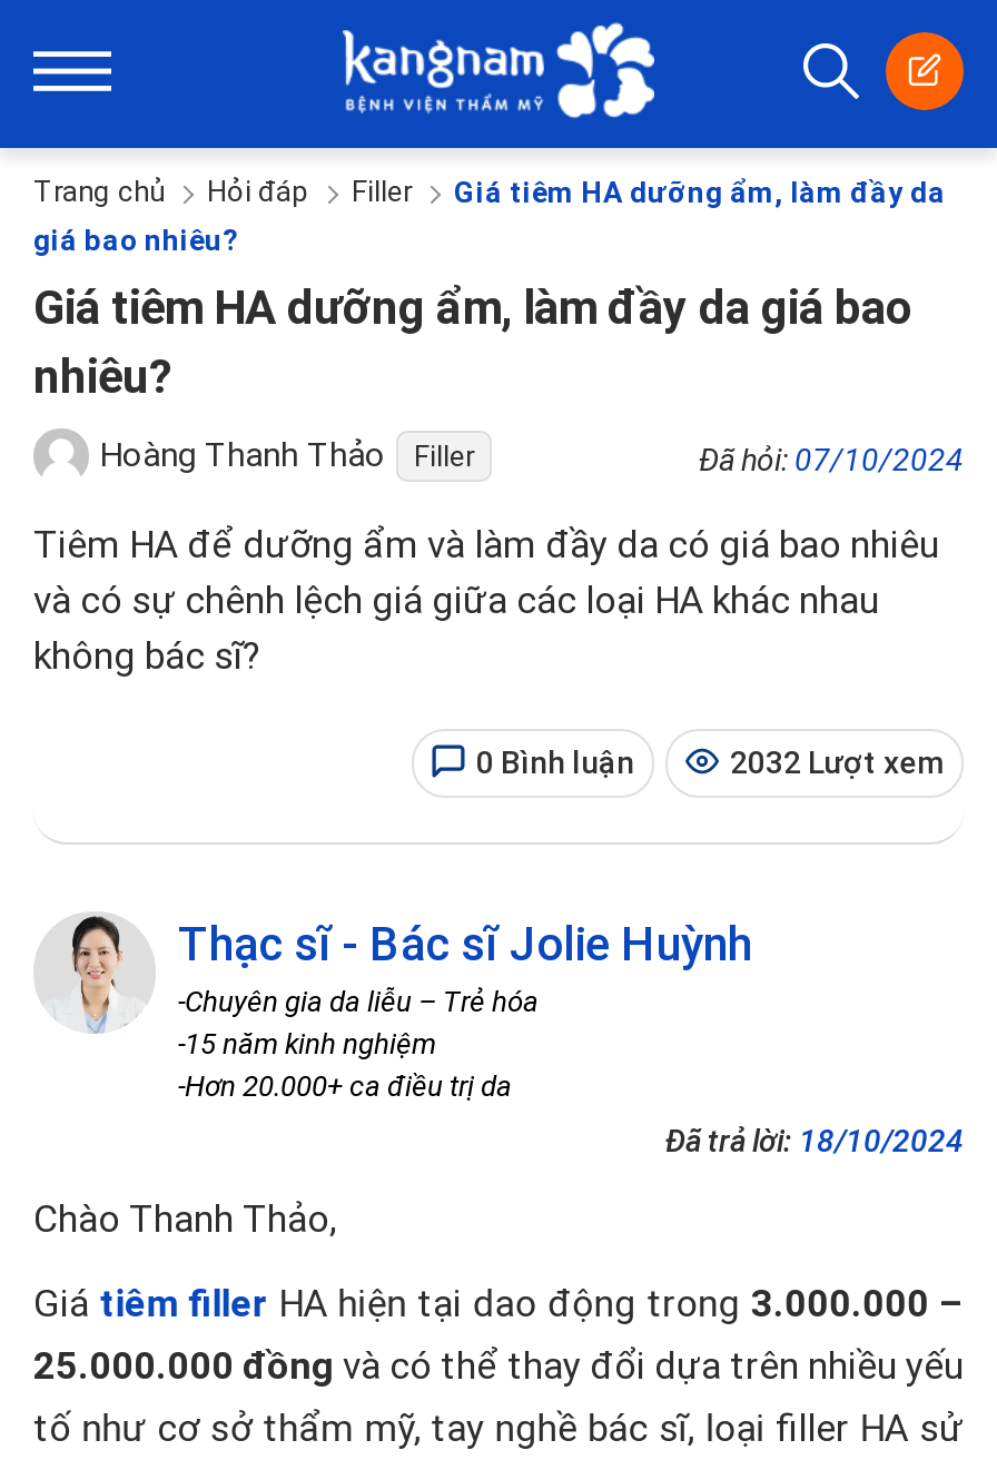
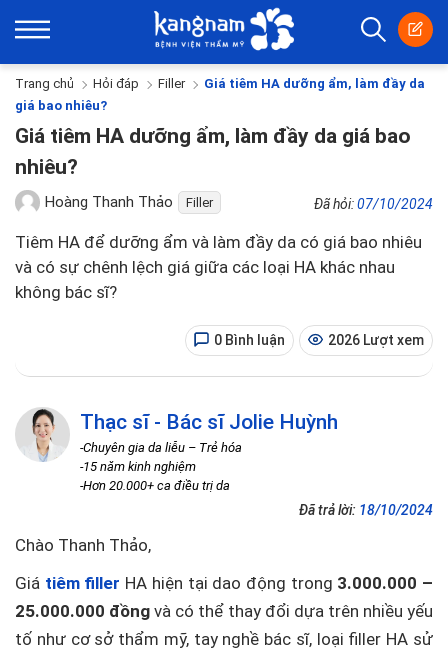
[730,744,944,780] 2032 Lượt xem -> [328,332,424,348] 2026 Lượt xem

